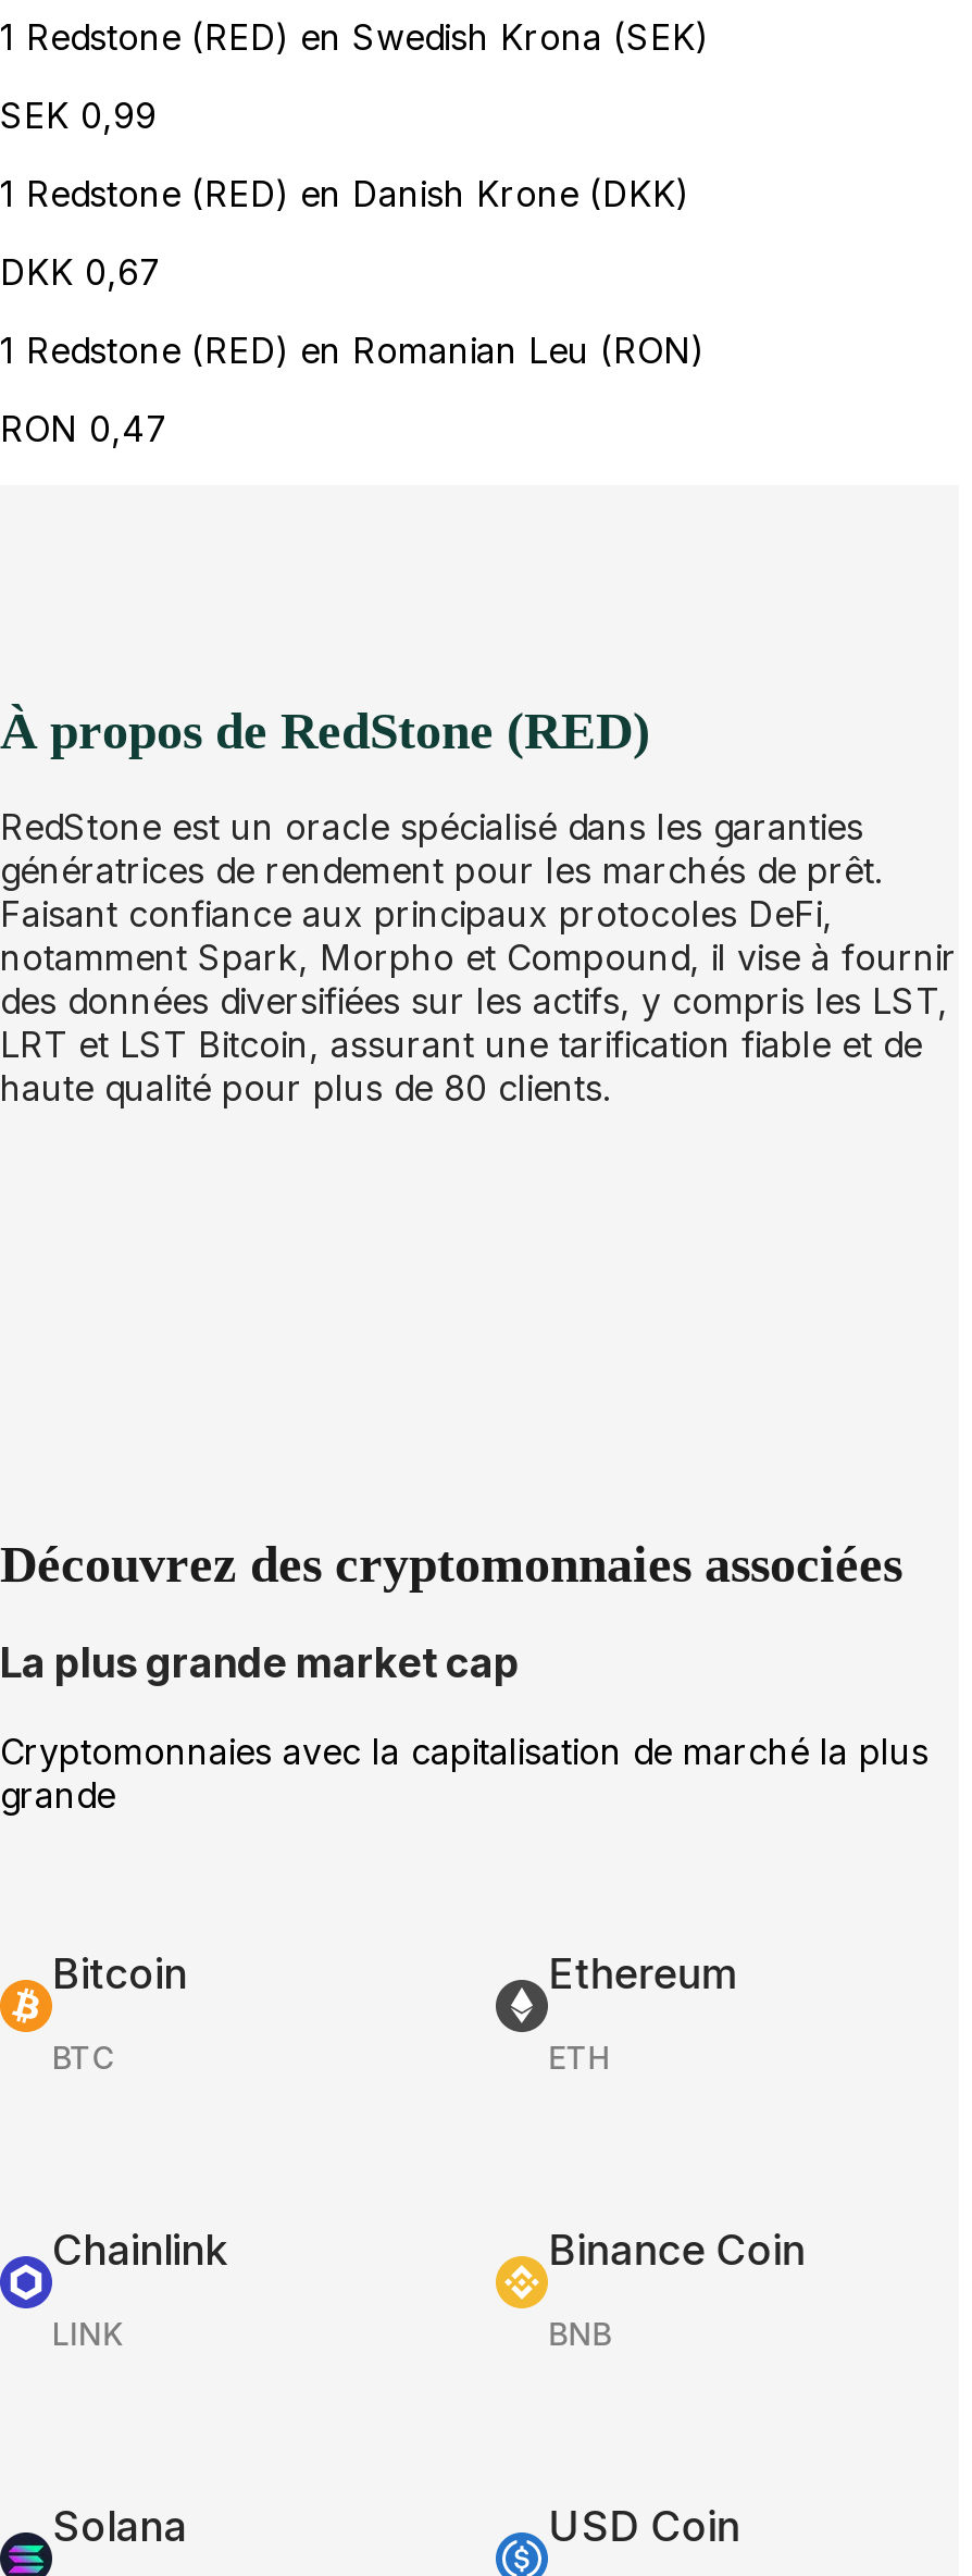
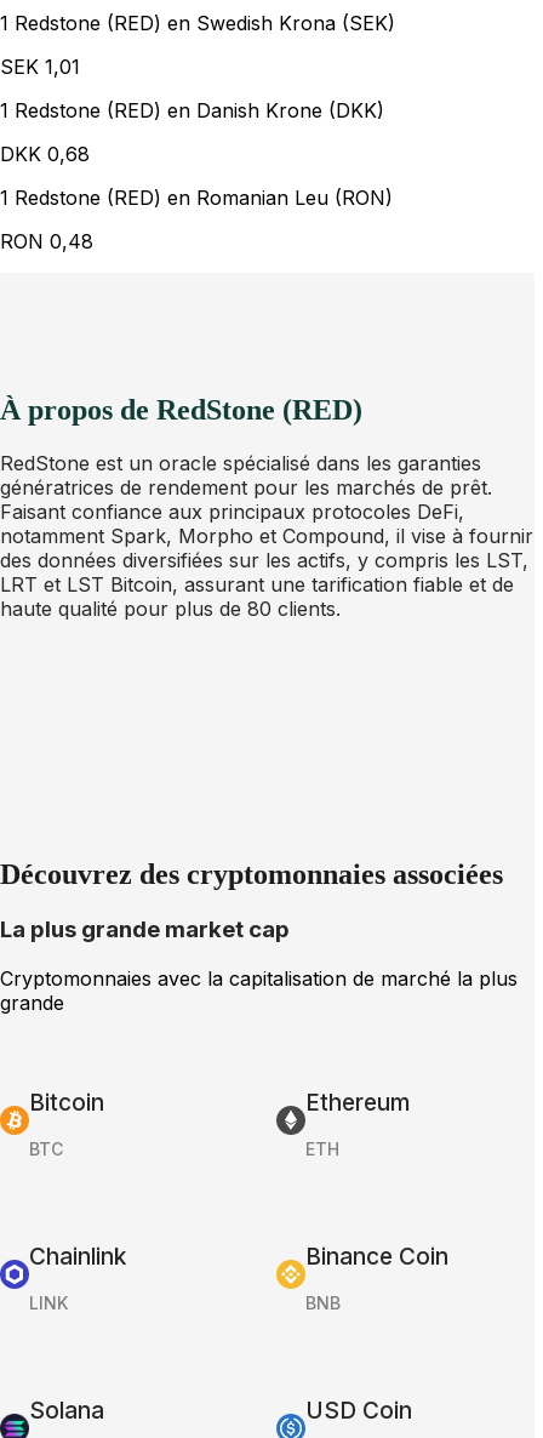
[0,94,157,138] SEK 0,99 -> [0,55,80,79] SEK 1,01
[0,251,161,294] DKK 0,67 -> [0,142,90,166] DKK 0,68
[0,407,167,451] RON 0,47 -> [0,229,93,254] RON 0,48

